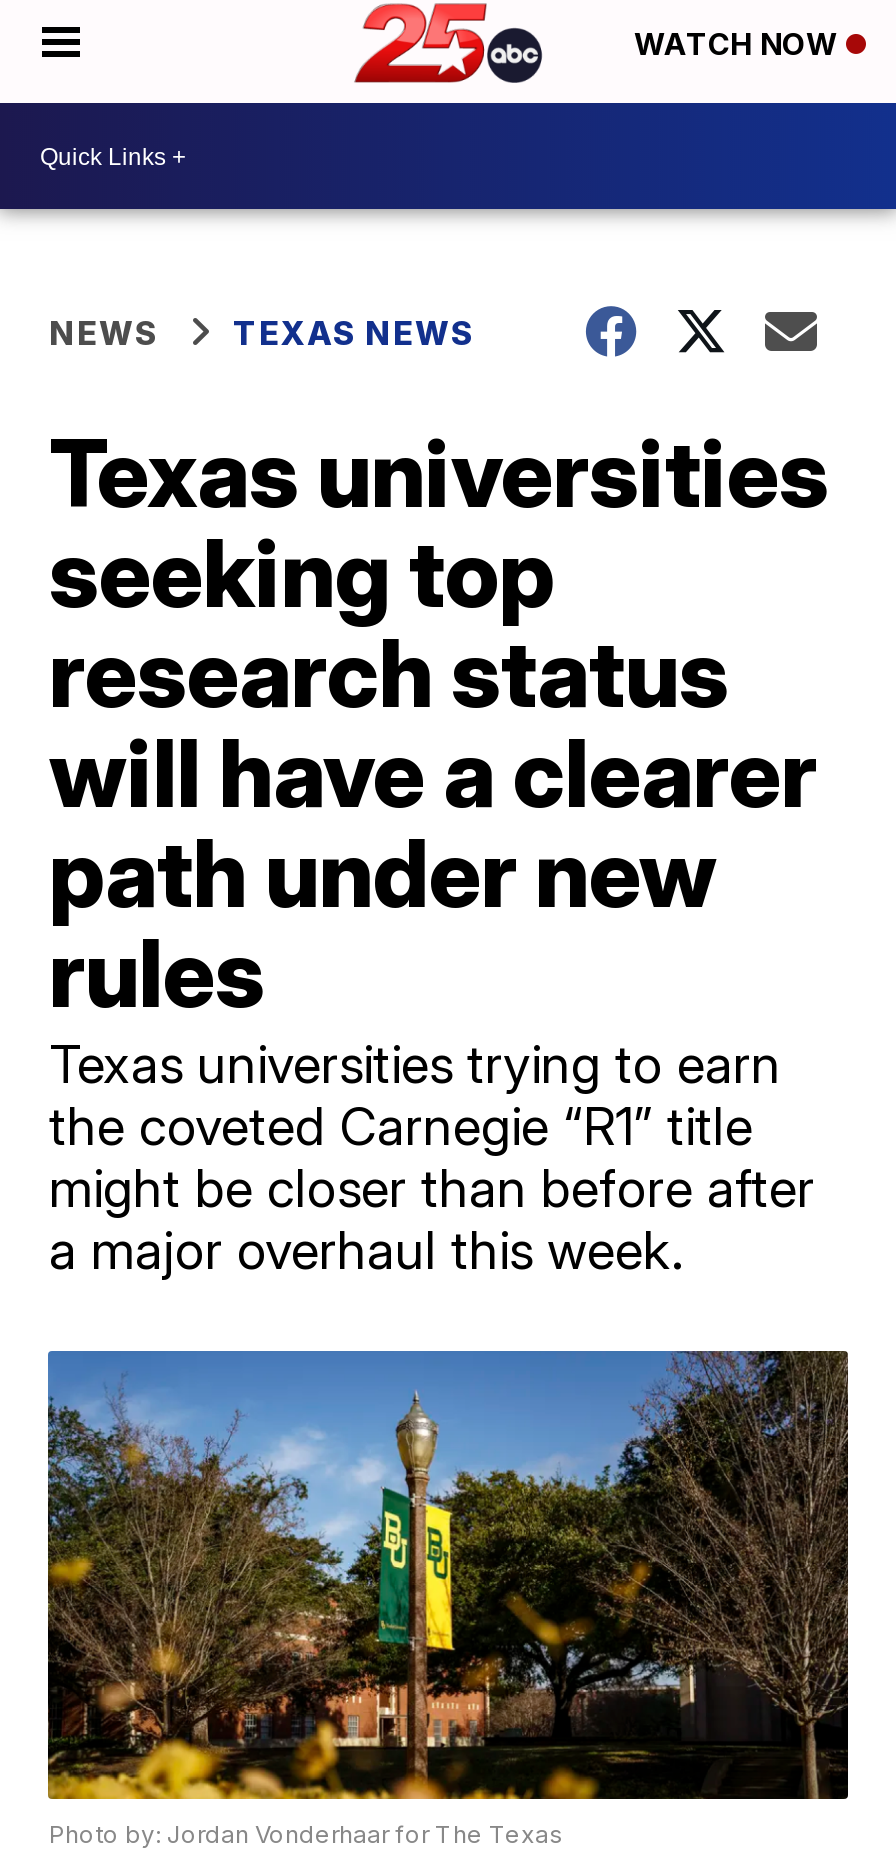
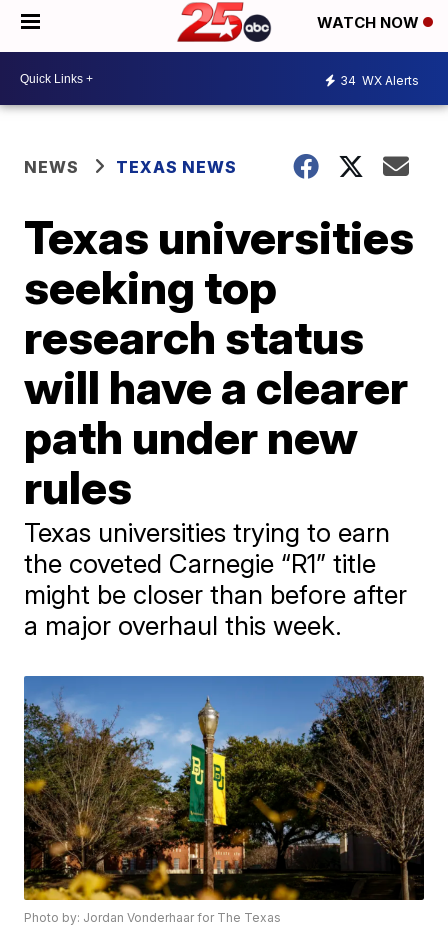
none -> [340,72,419,87] 34 WX Alerts

